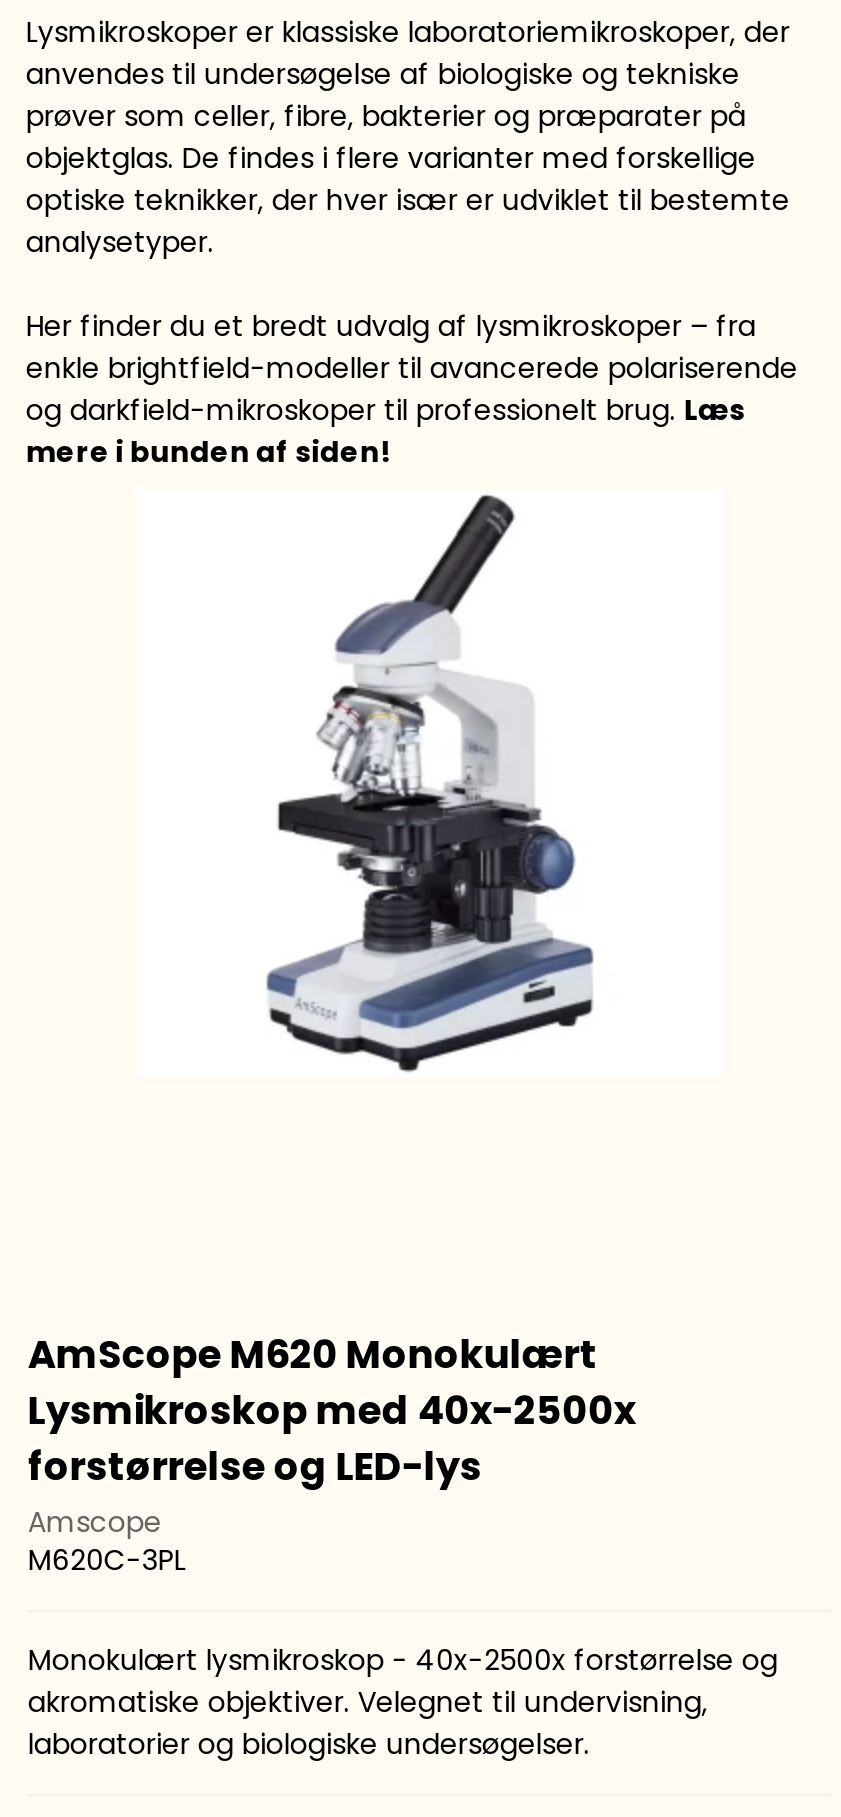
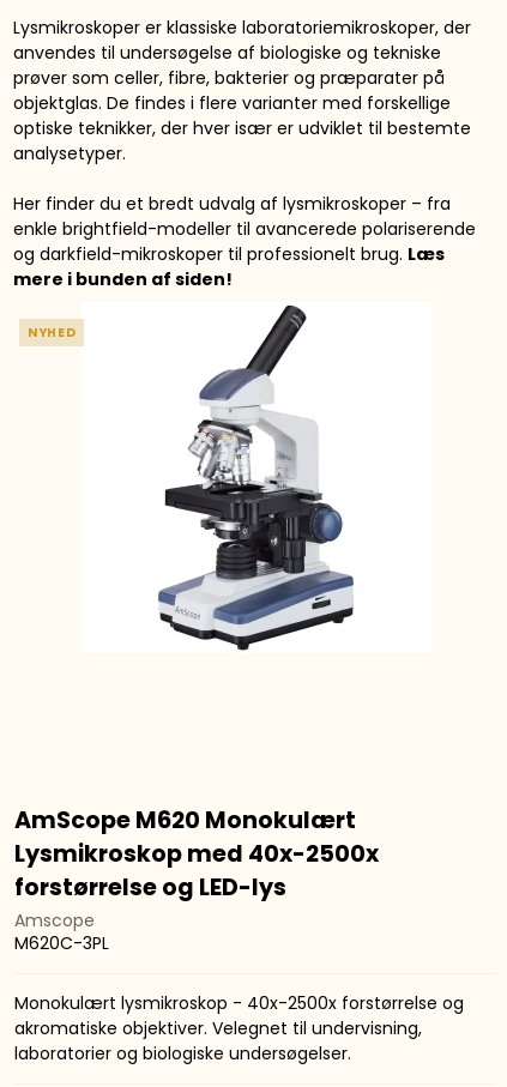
none -> [28,324,76,342] NYHED

